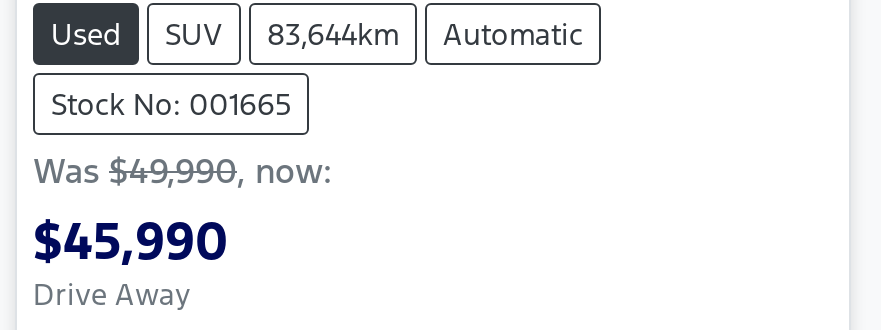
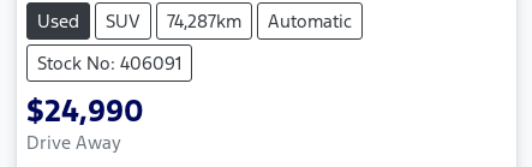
[51,15,583,53] Used SUV 83,644km Automatic -> [37,9,352,32] Used SUV 74,287km Automatic
[33,85,333,273] Stock No: 001665 | Was $49,990, now: | $45,990 -> [26,51,181,130] Stock No: 406091 | $24,990

